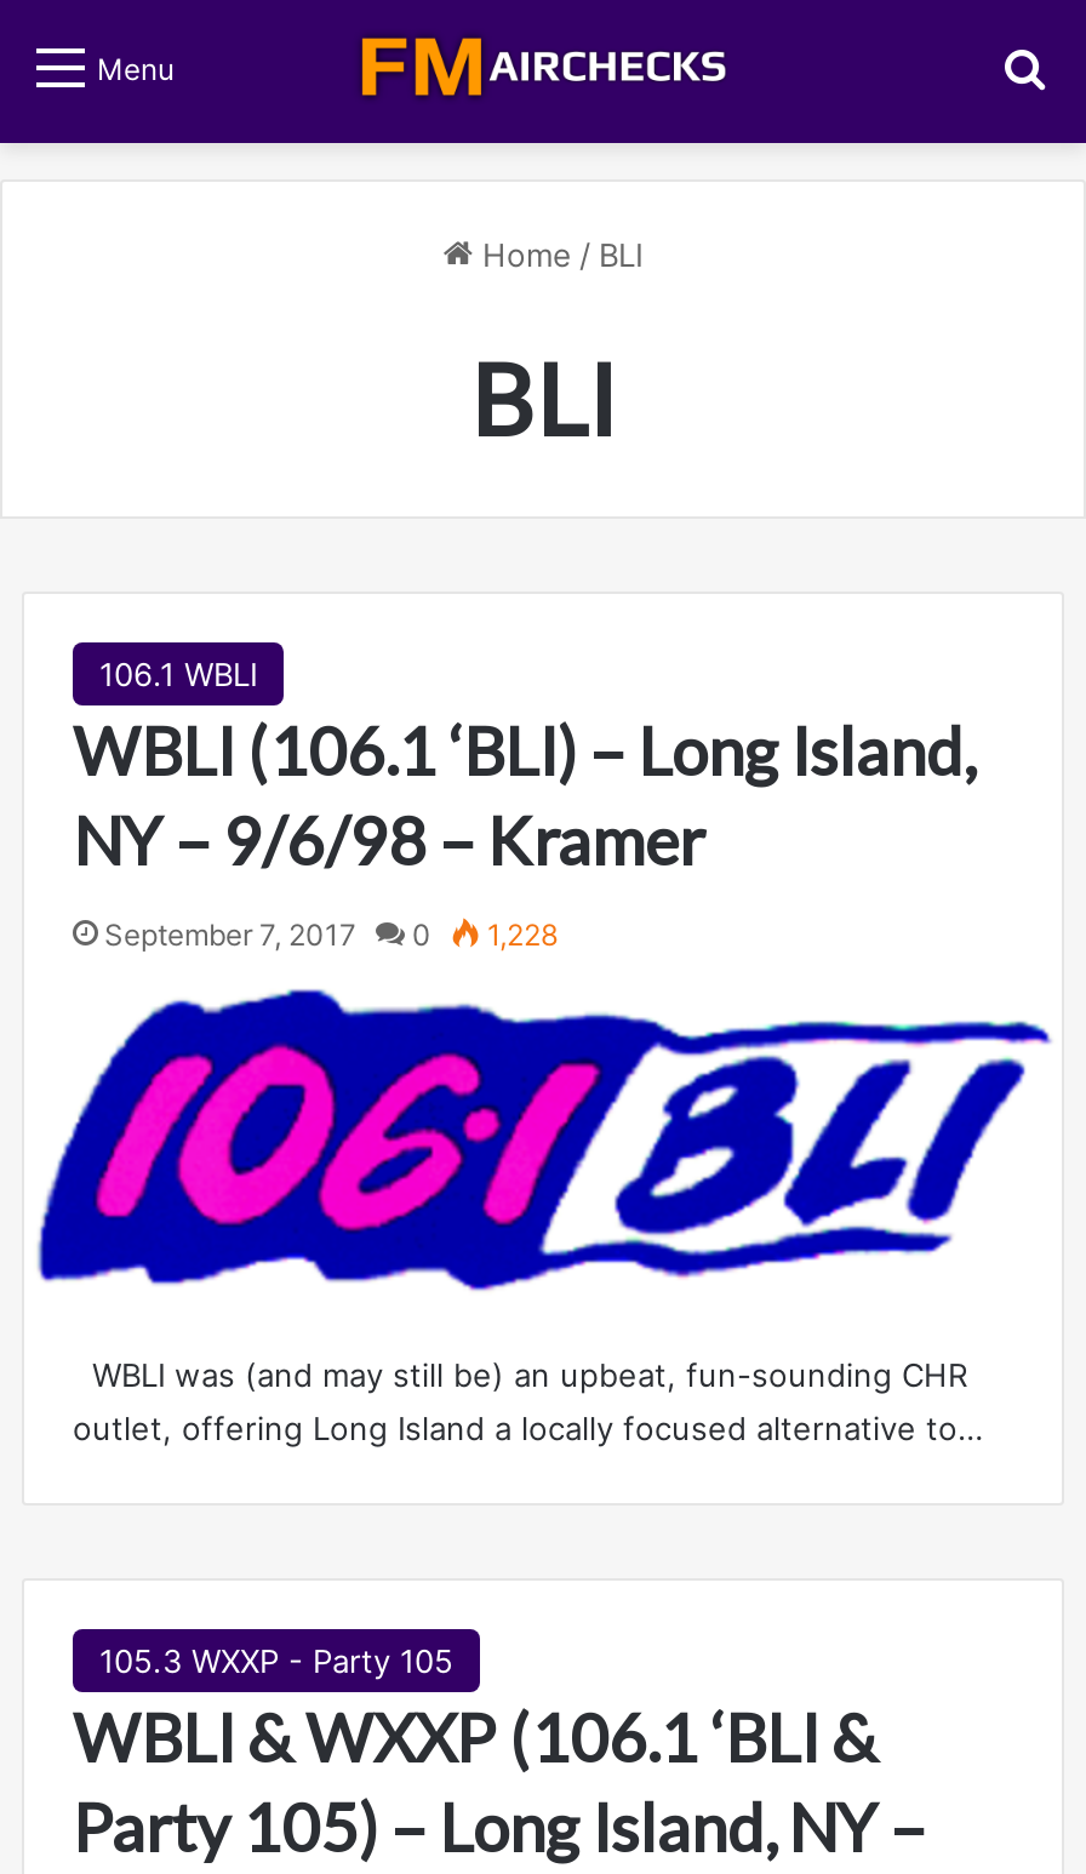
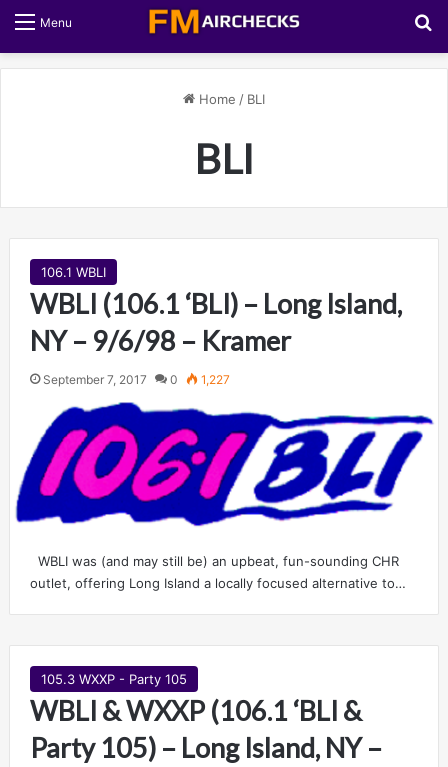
[104,916,558,953] September 7, 2017 0 1,228 -> [43,372,230,387] September 7, 2017 0 1,227

